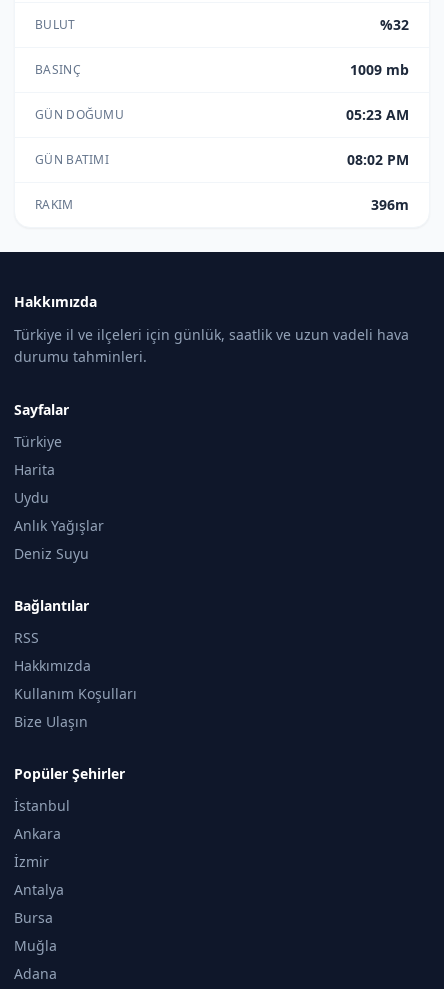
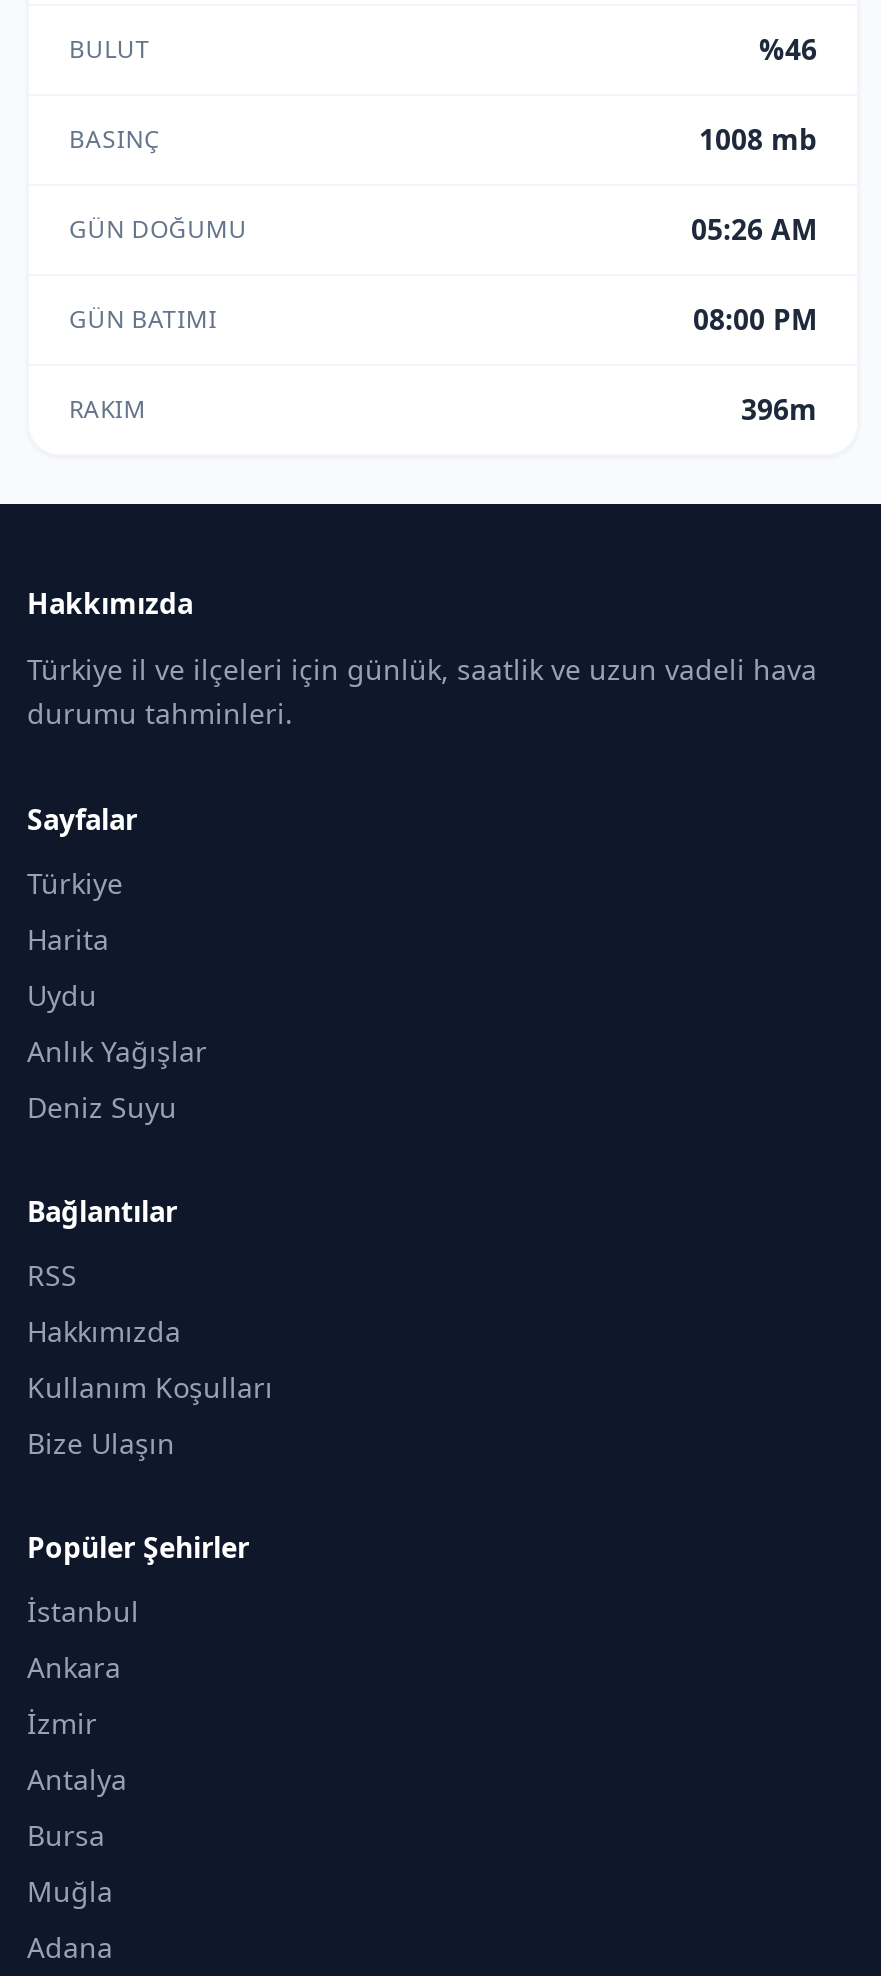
[380,15,409,34] %32 -> [759,30,817,68] %46
[350,60,409,79] 1009 mb -> [699,120,817,158] 1008 mb
[346,105,409,124] 05:23 AM -> [691,210,817,248] 05:26 AM
[347,150,409,169] 08:02 PM -> [693,300,817,338] 08:00 PM

